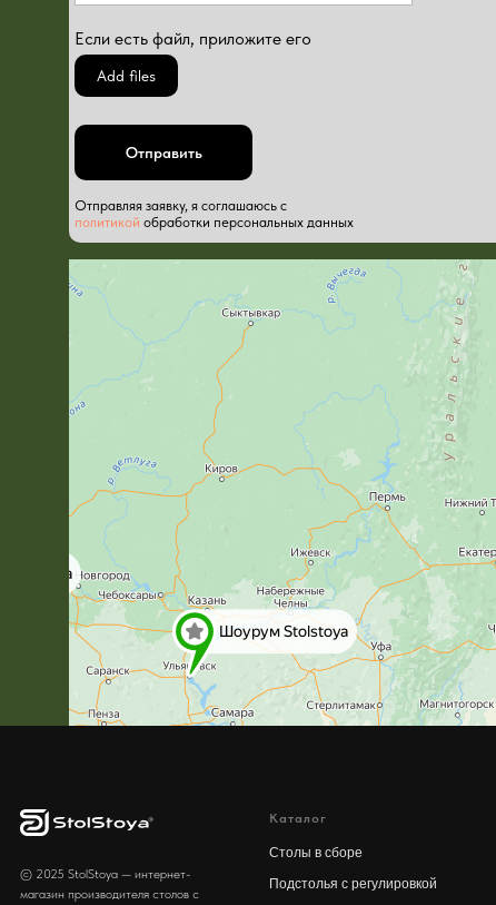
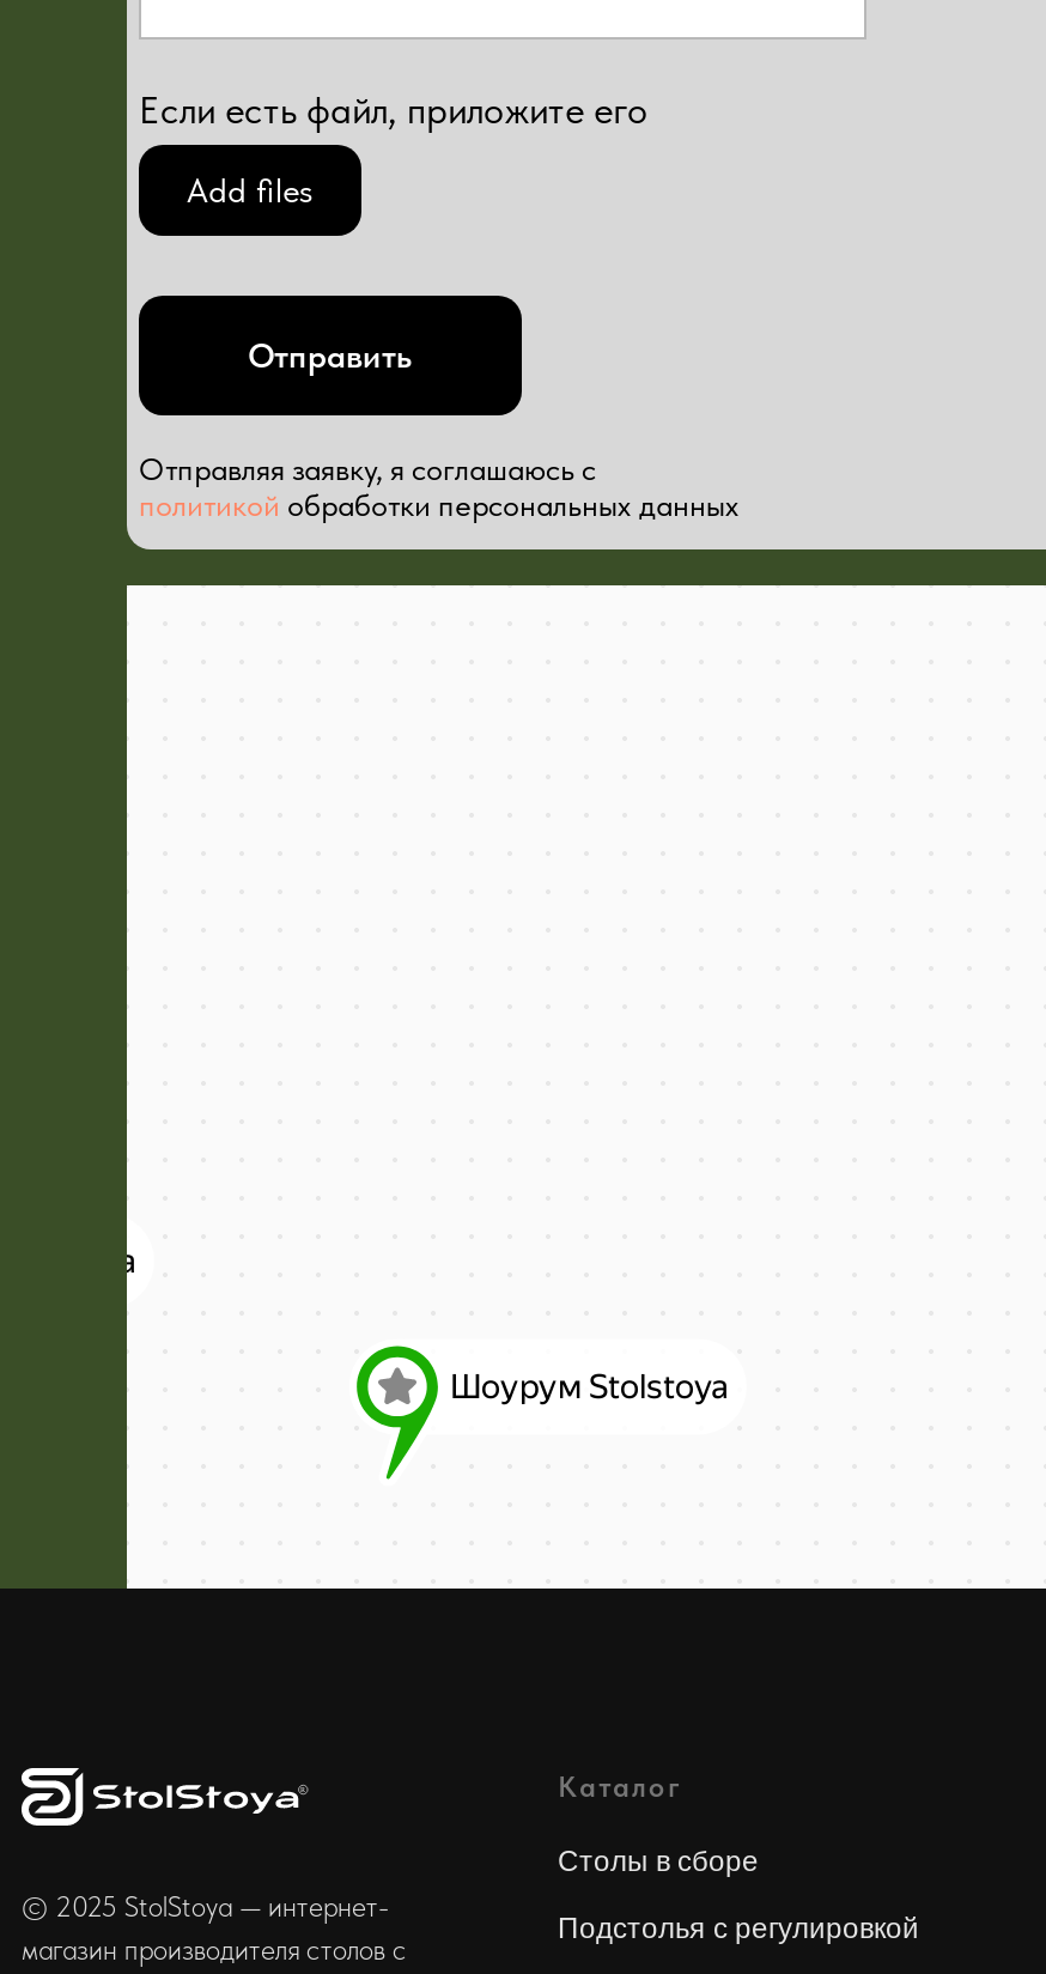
[68,259,493,727] [image] -> none

